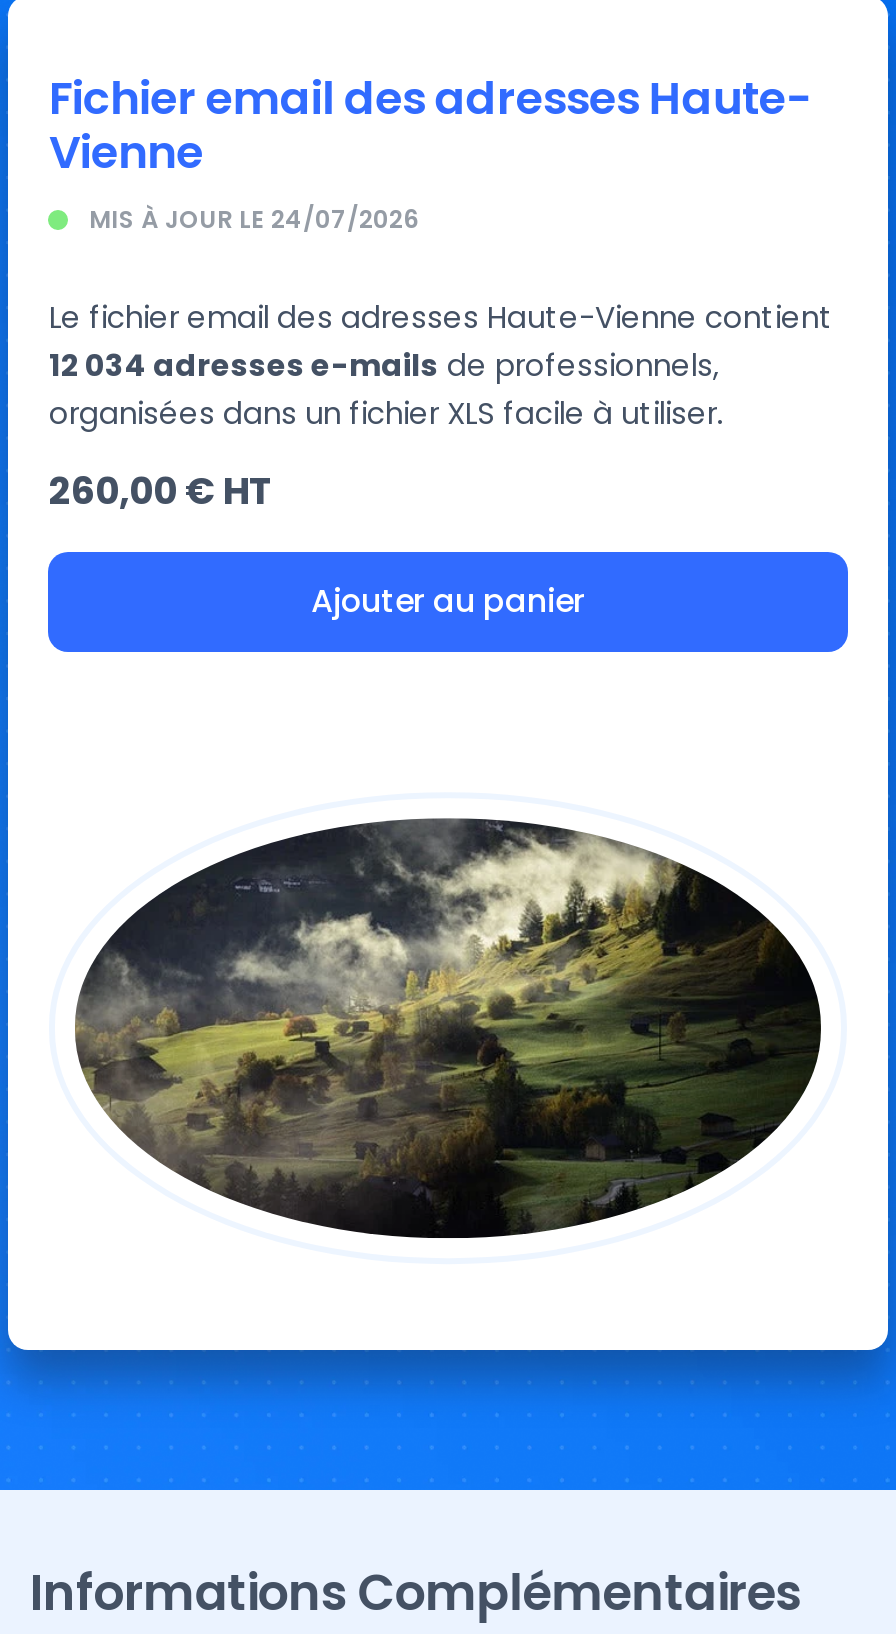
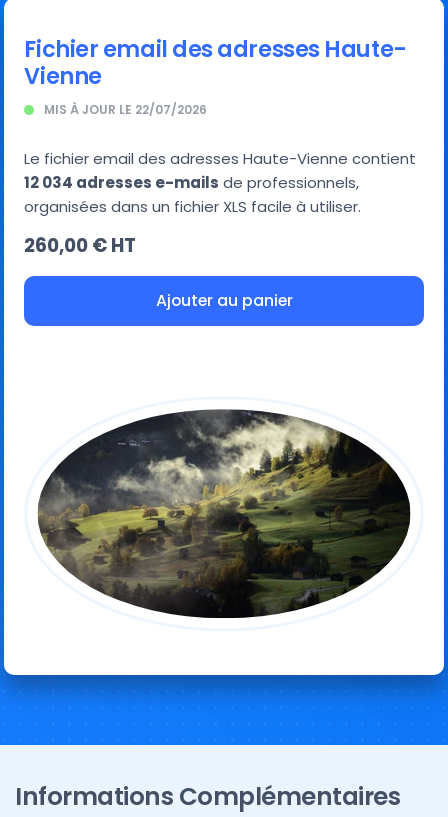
[89,202,419,236] MIS À JOUR LE 24/07/2026 -> [44,101,207,118] MIS À JOUR LE 22/07/2026

